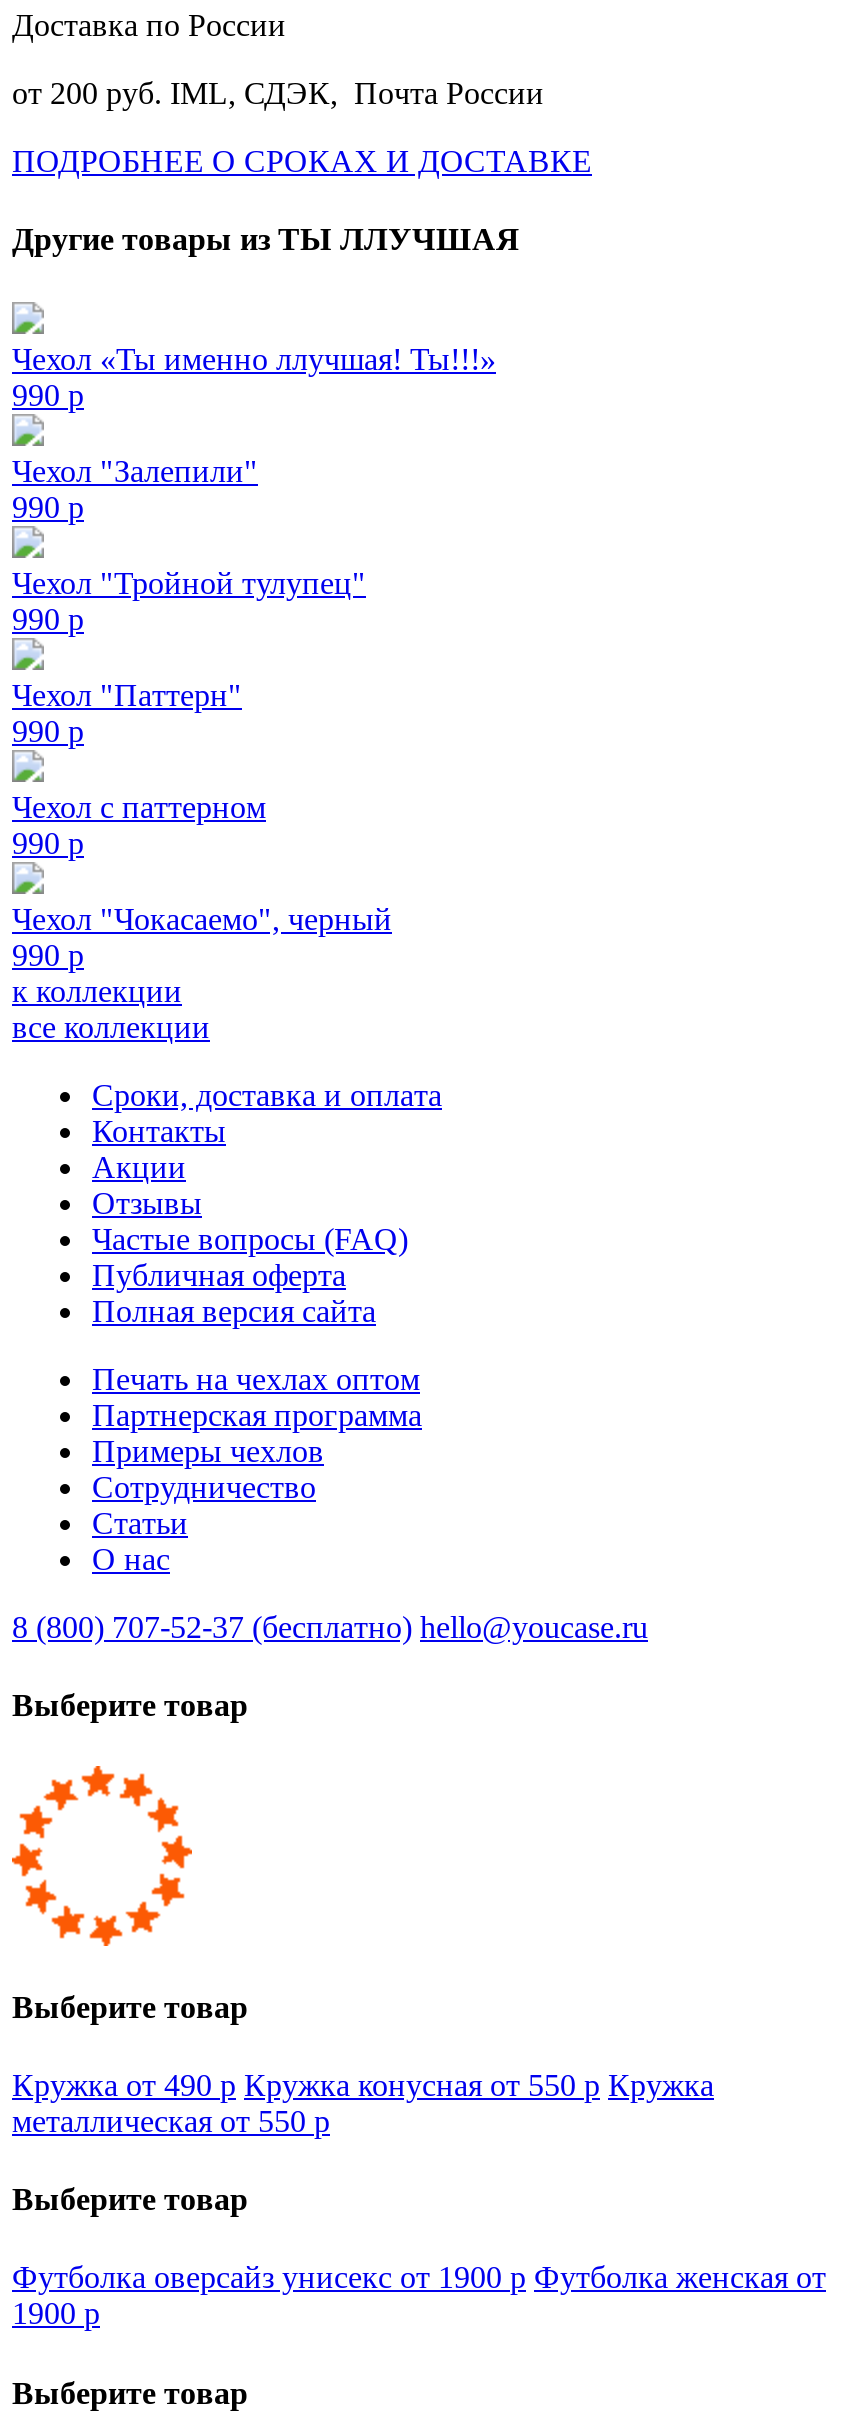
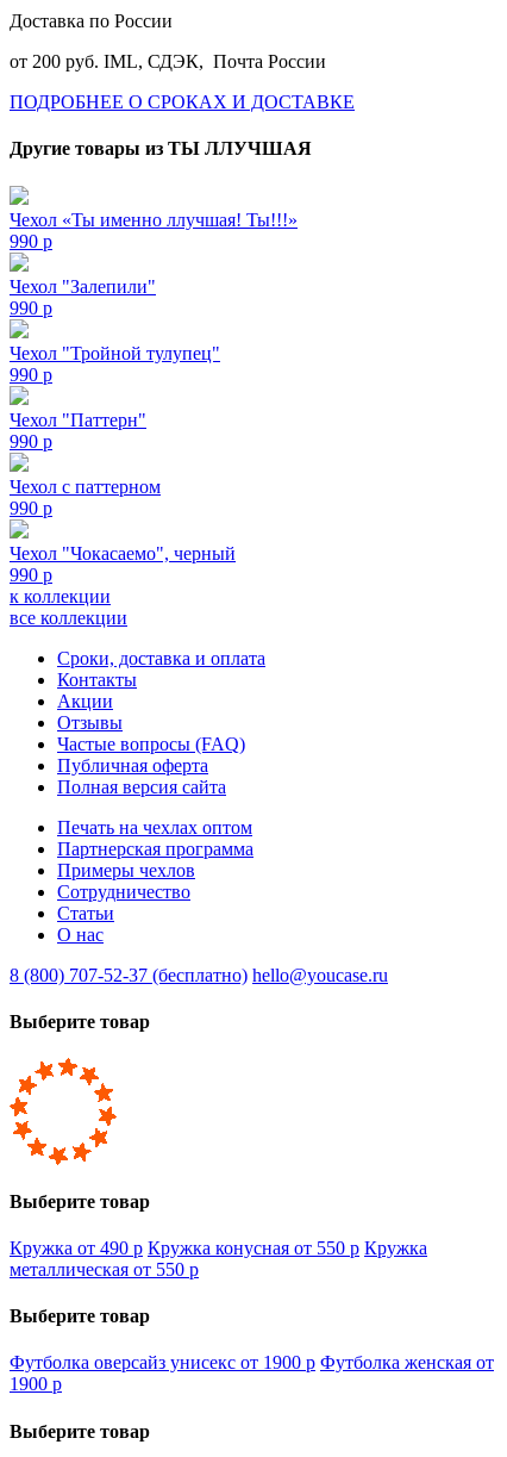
[10,1764,194,1948] [image] -> [8,1057,118,1166] [image]

